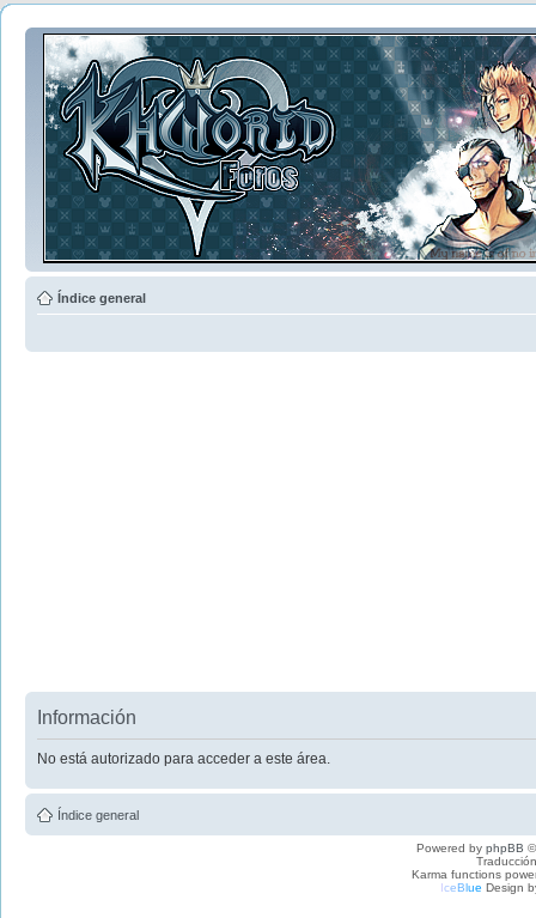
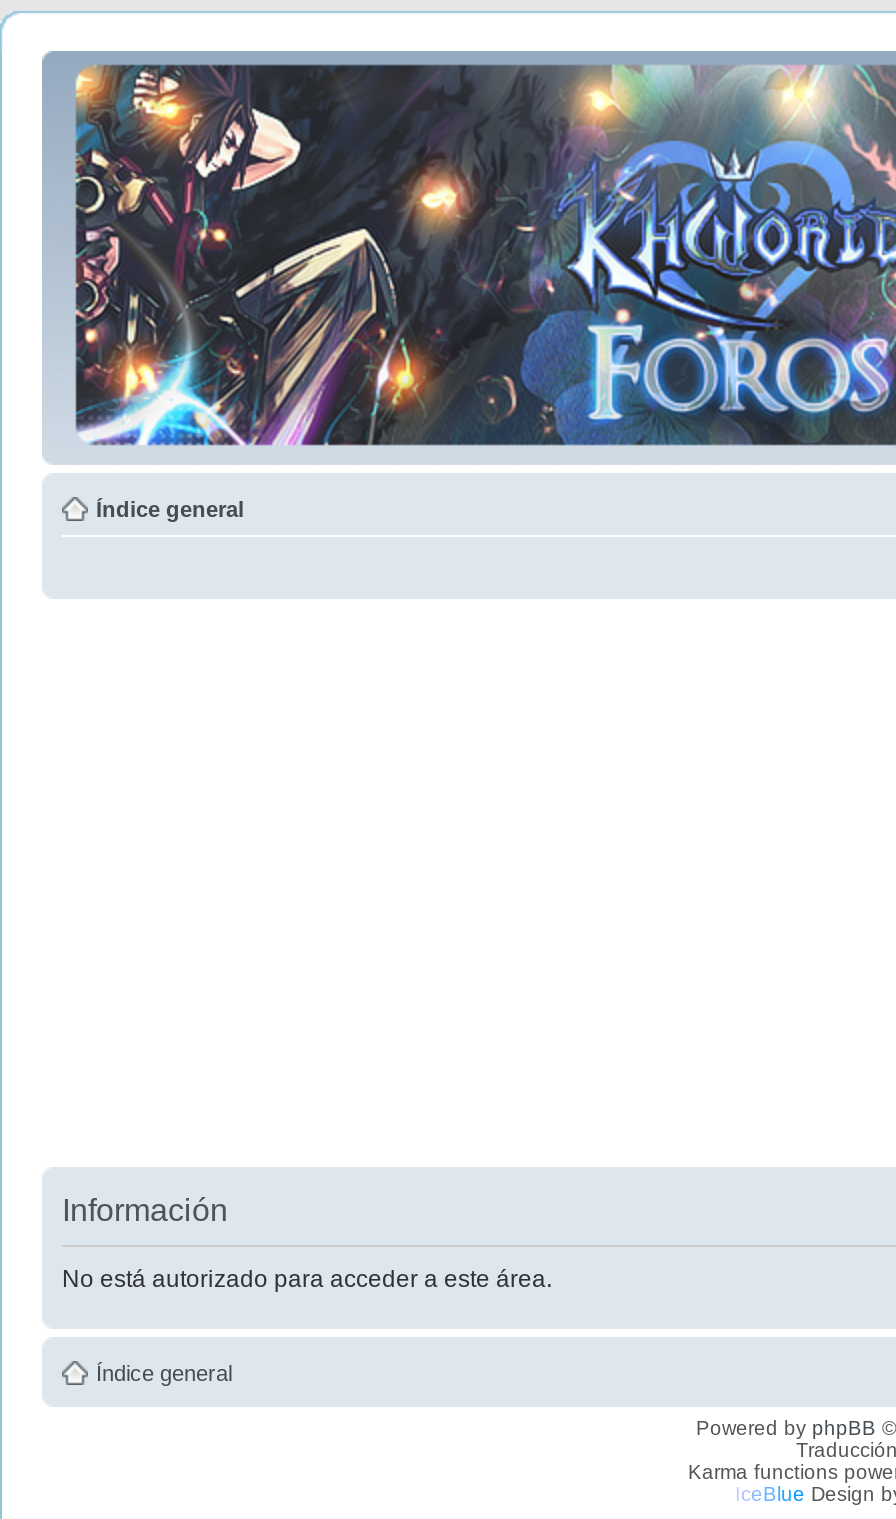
[42,32,532,265] [image] -> [72,65,890,447] [image]

